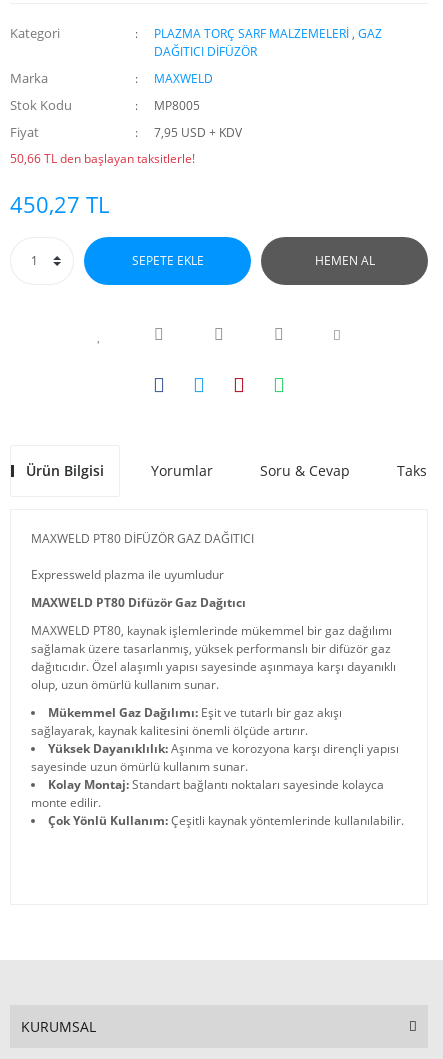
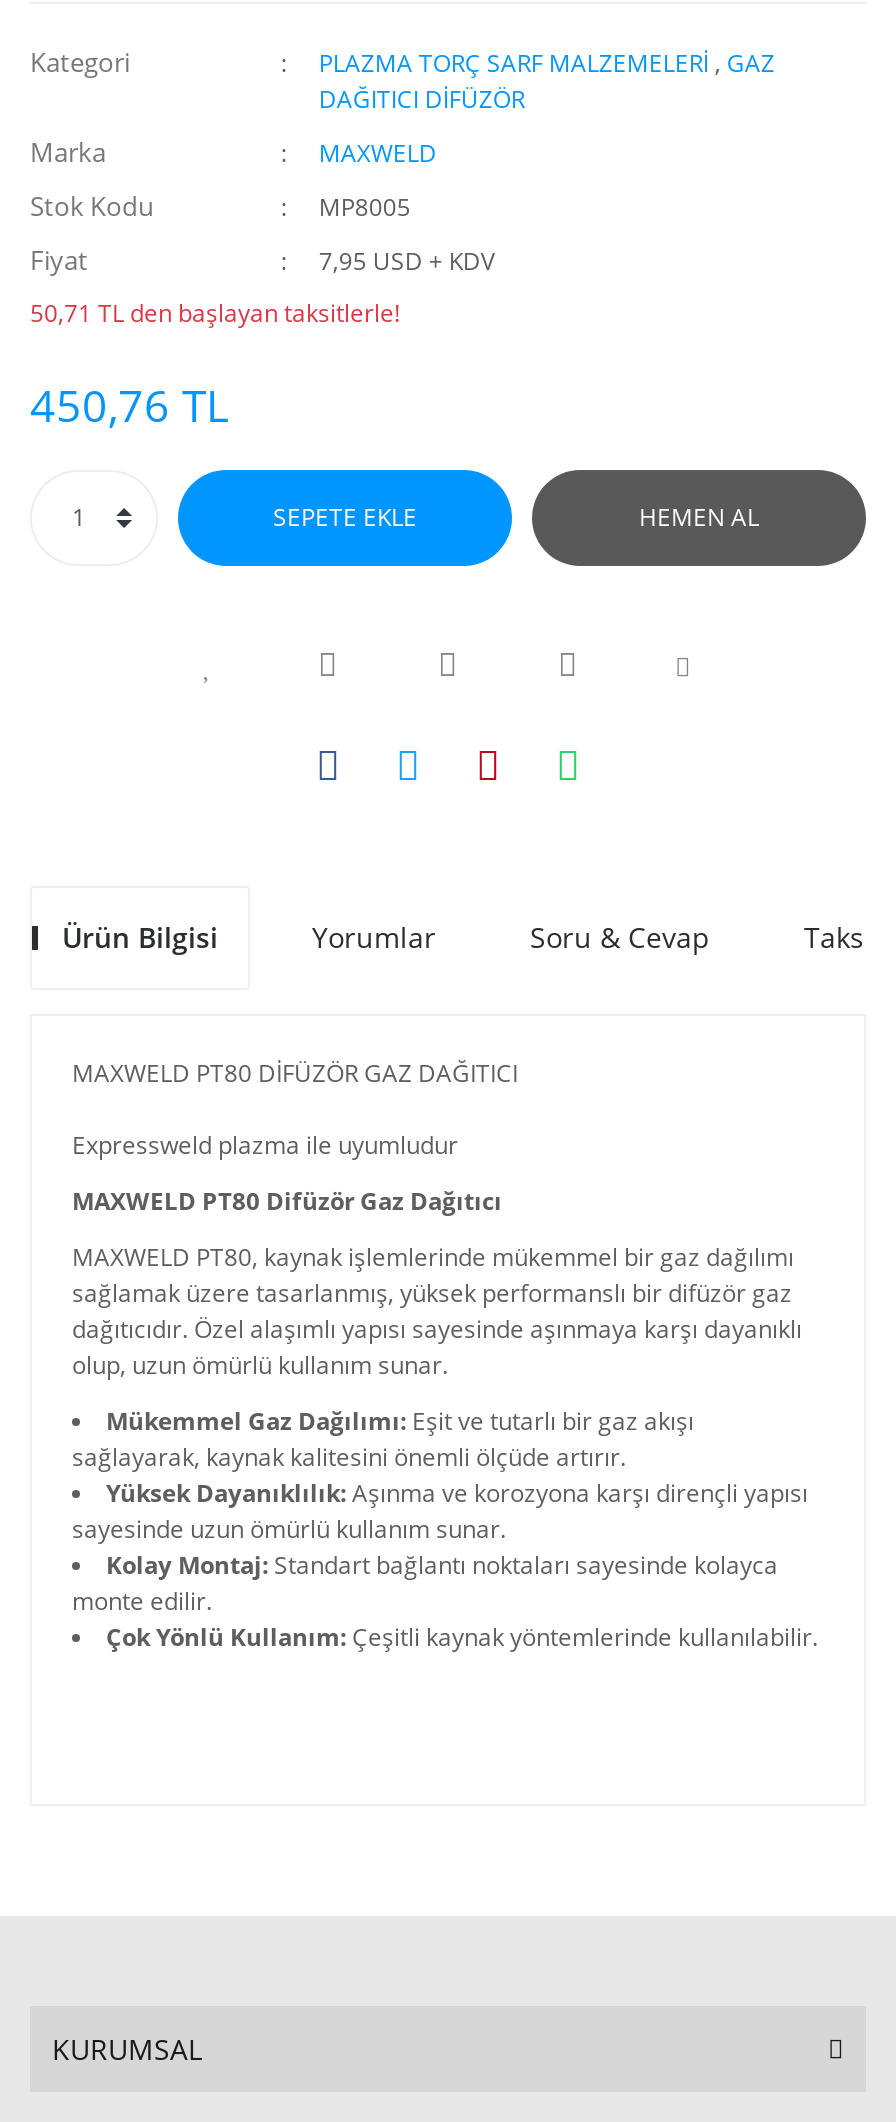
[10,150,195,167] 50,66 TL den başlayan taksitlerle! -> [30,296,400,330] 50,71 TL den başlayan taksitlerle!
[10,189,109,219] 450,27 TL -> [30,374,228,434] 450,76 TL

